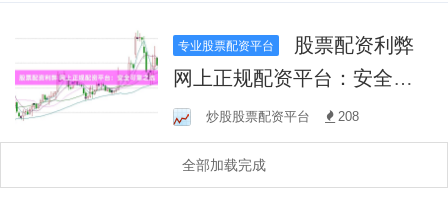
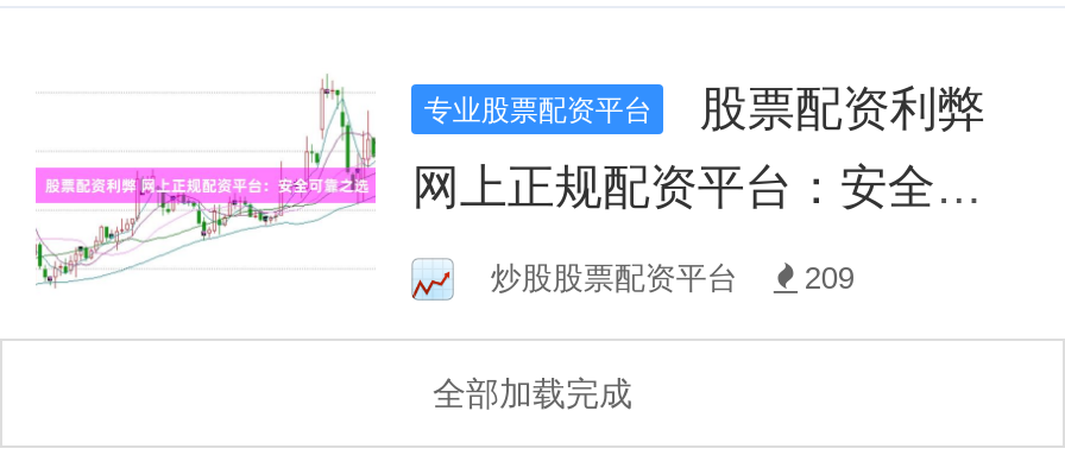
[338,108,359,123] 208 -> [804,259,854,295] 209

